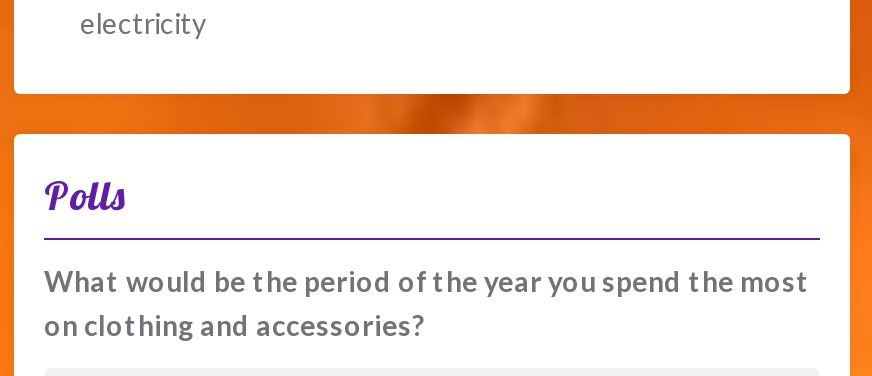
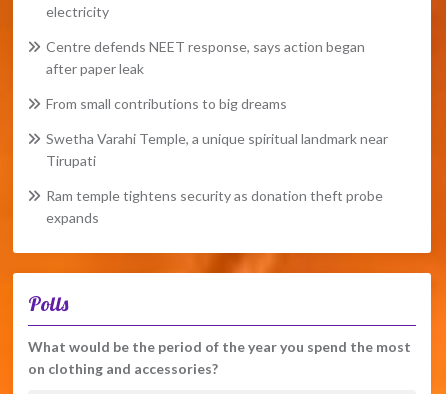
none -> [46,38,388,226] Centre defends NEET response, says action began | after paper leak | From small contributions to big dreams | Swetha Varahi Temple, a unique spiritual landmark near | Tirupati | Ram temple tightens security as donation theft probe | expands

